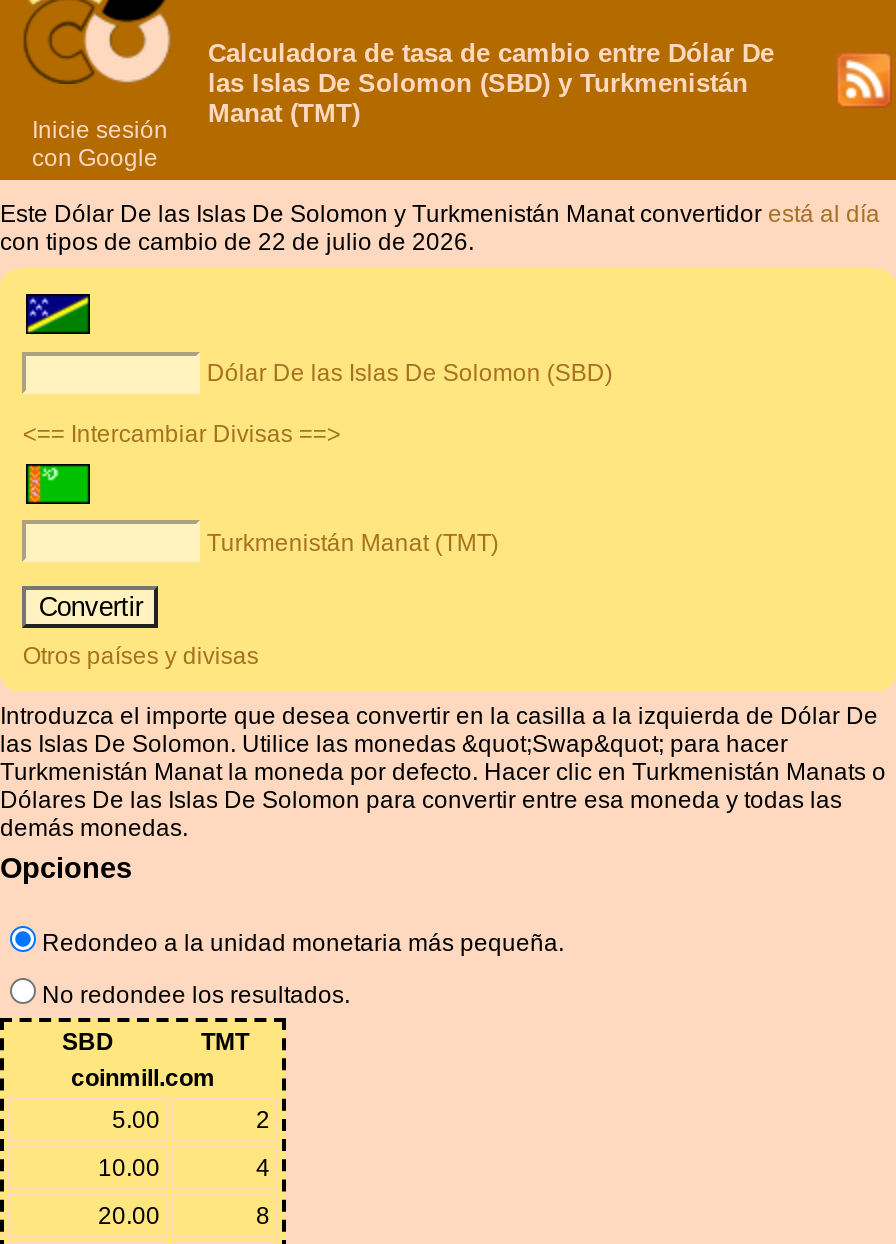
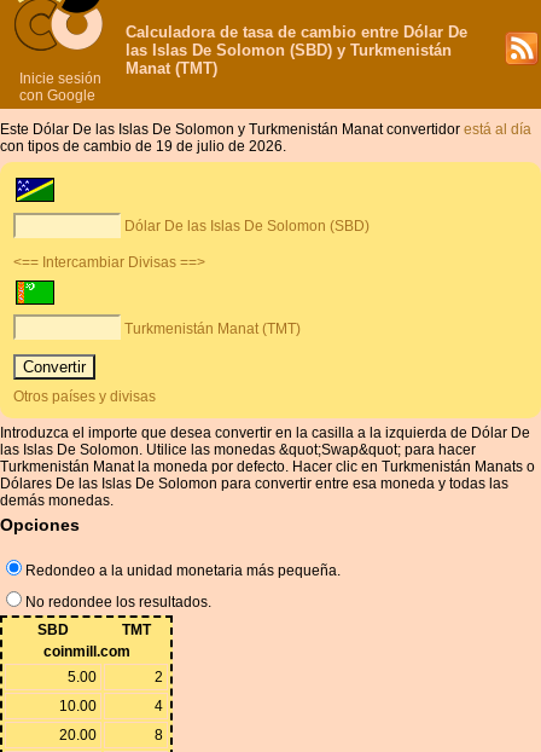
[0,228,474,256] con tipos de cambio de 22 de julio de 2026. -> [0,138,286,155] con tipos de cambio de 19 de julio de 2026.

